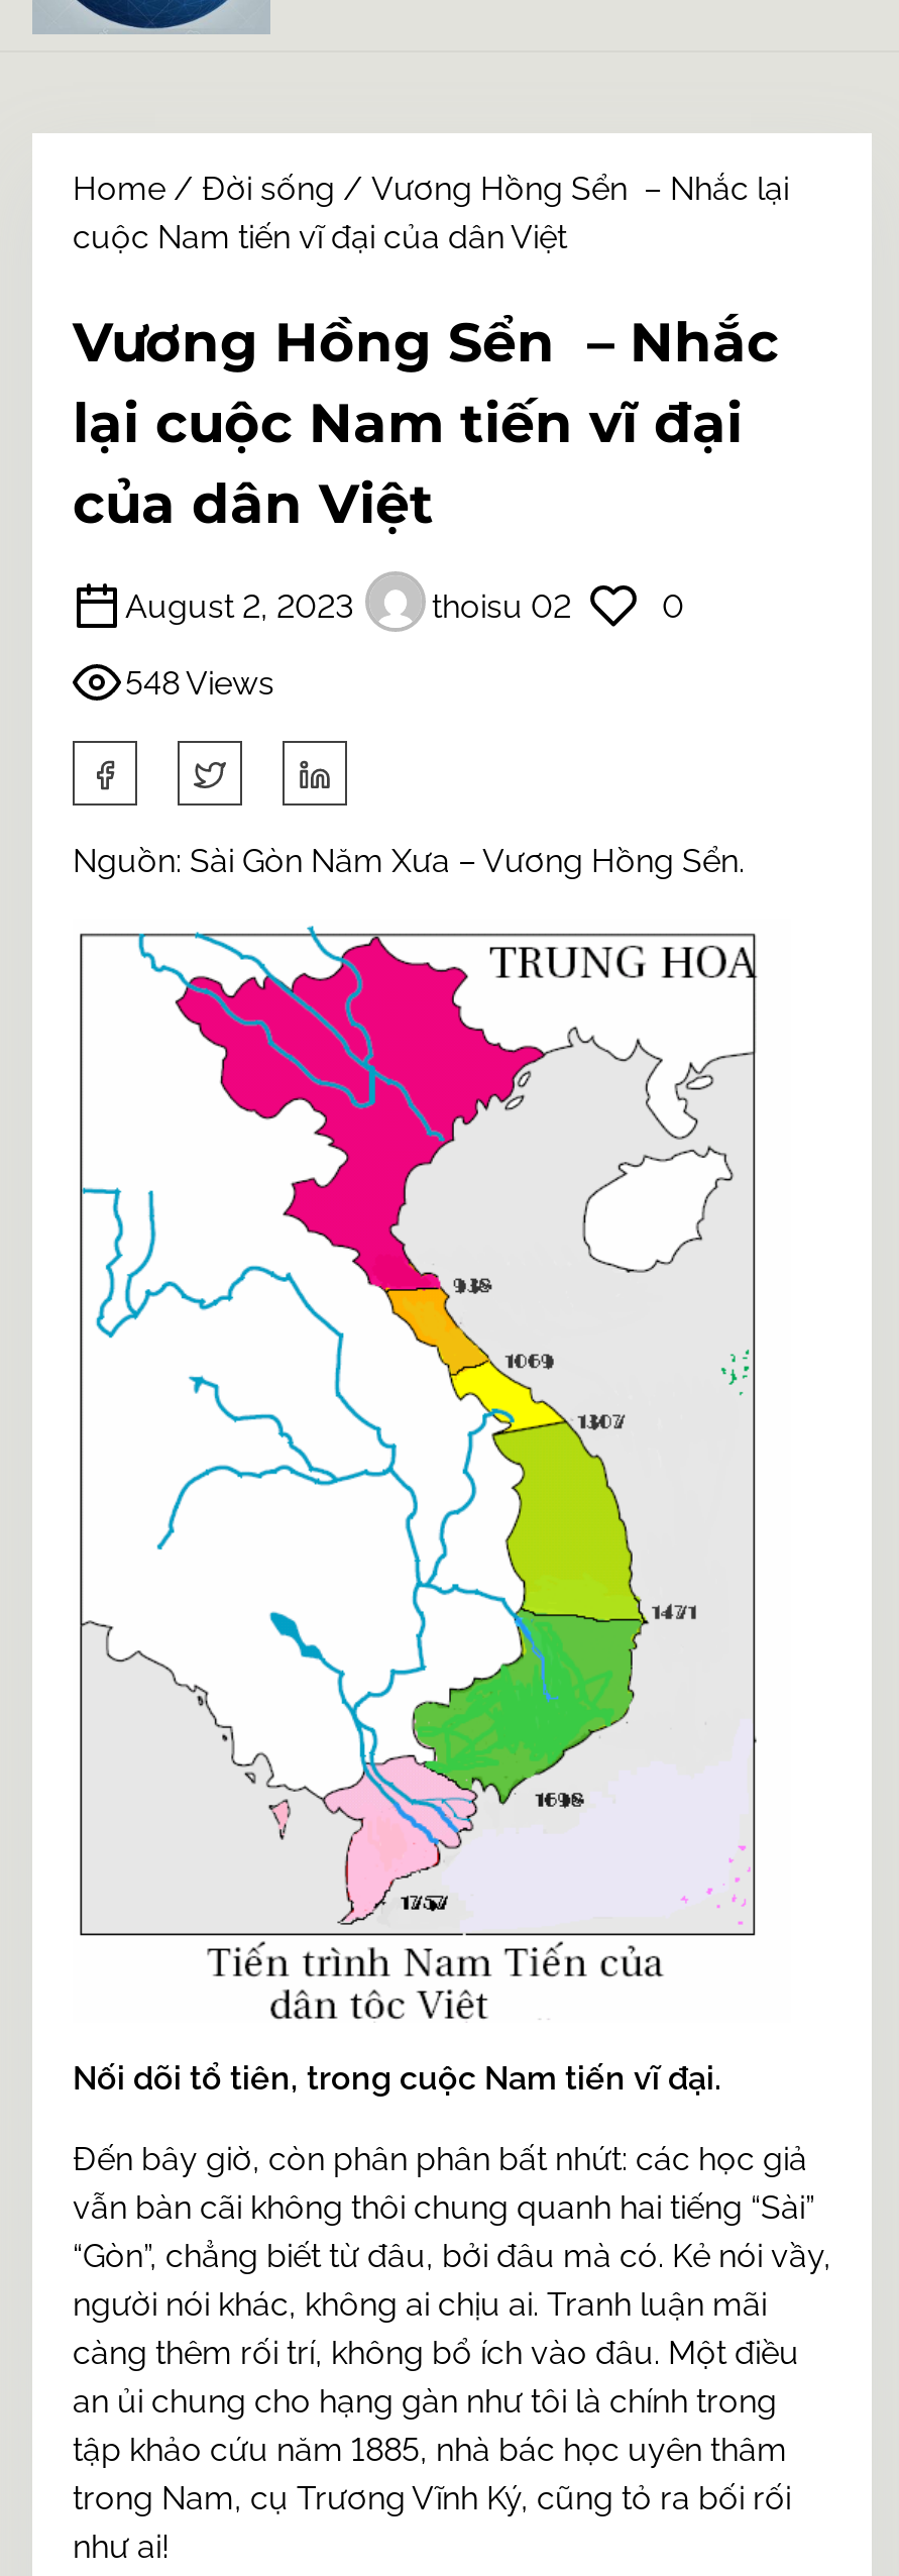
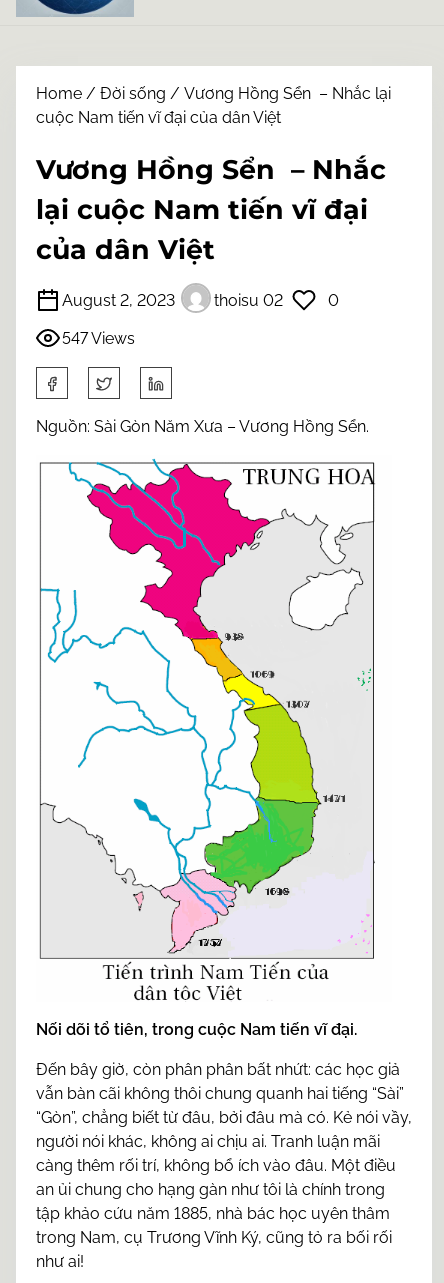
[125,664,274,703] 548 Views -> [62,329,135,348] 547 Views

